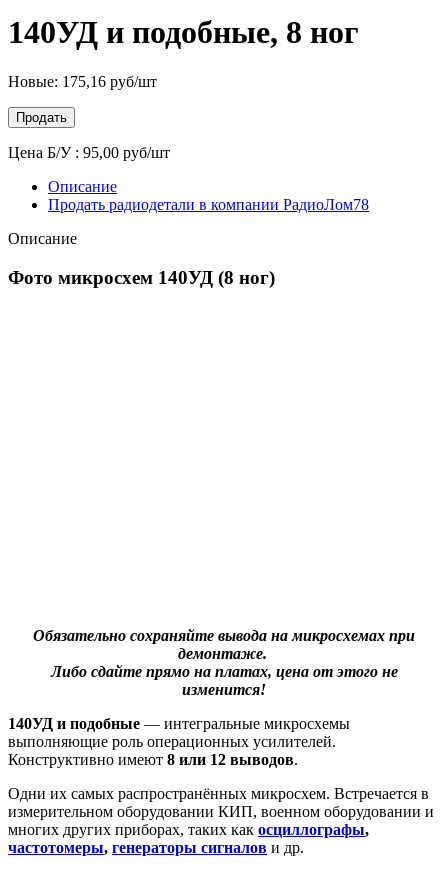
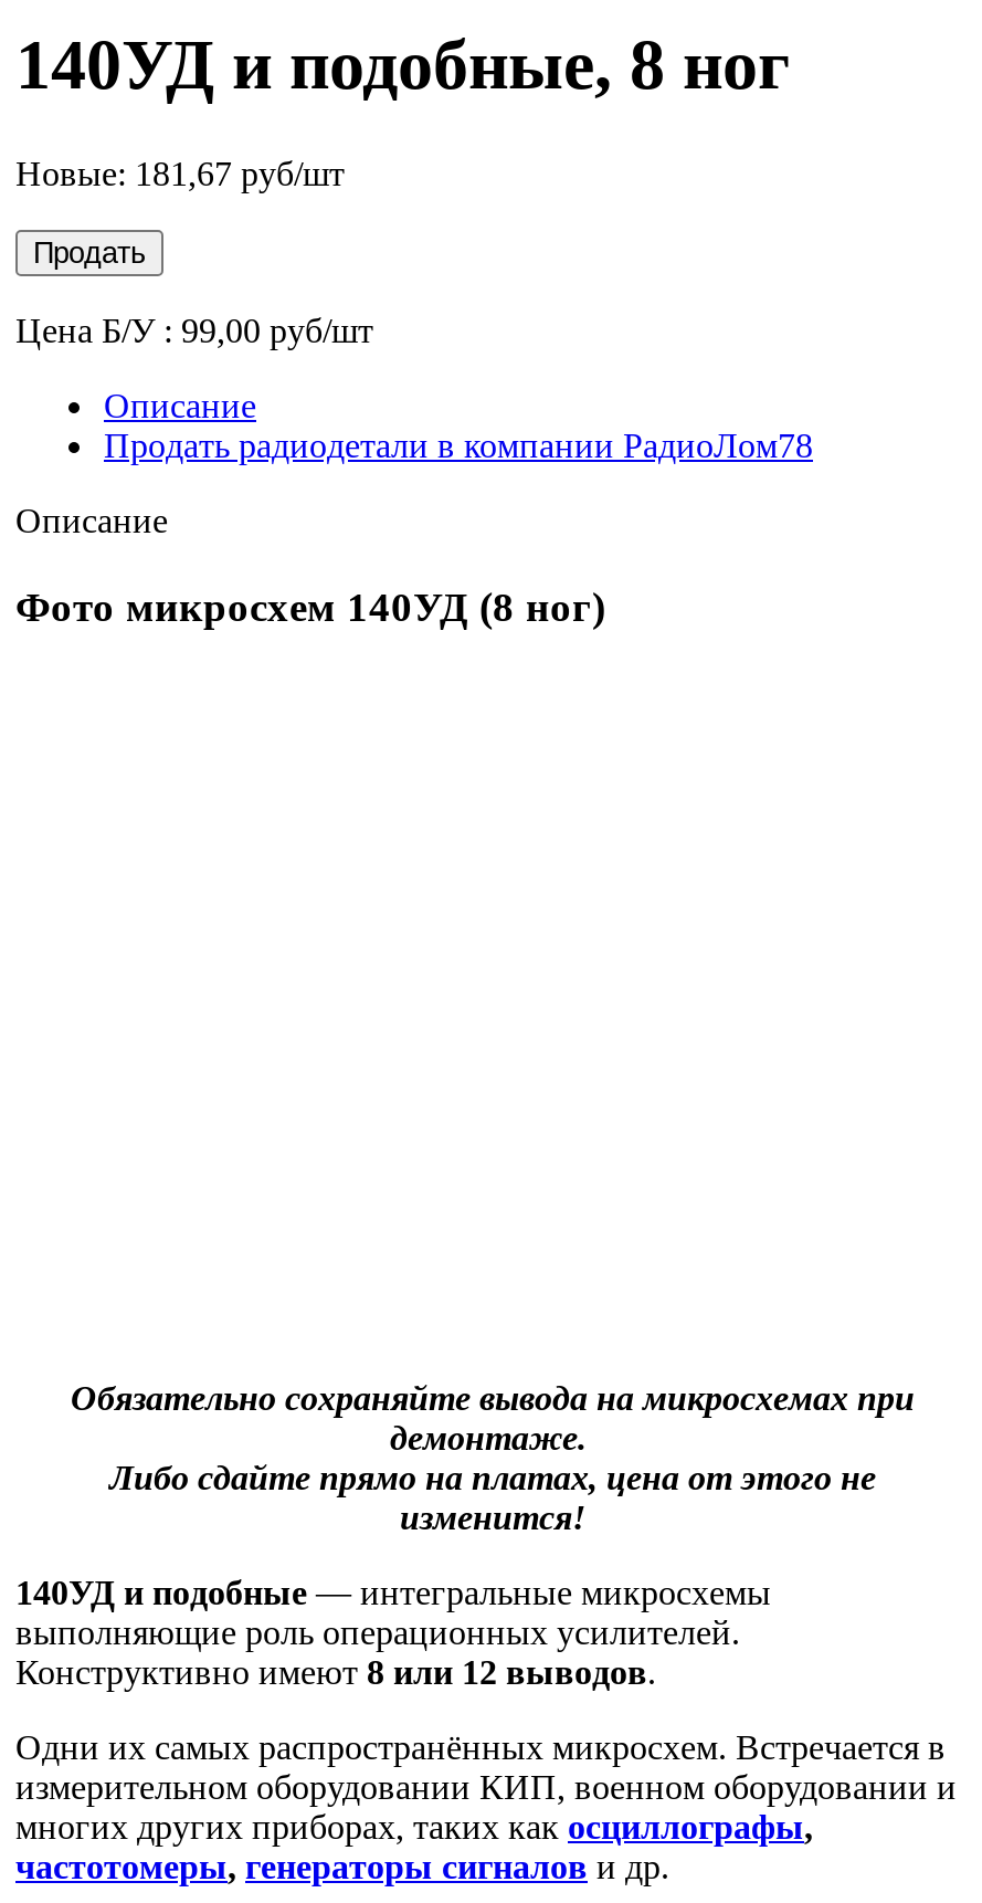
[8,73,157,90] Новые: 175,16 руб/шт -> [15,154,345,192] Новые: 181,67 руб/шт
[8,144,170,161] Цена Б/У : 95,00 руб/шт -> [15,311,373,349] Цена Б/У : 99,00 руб/шт

